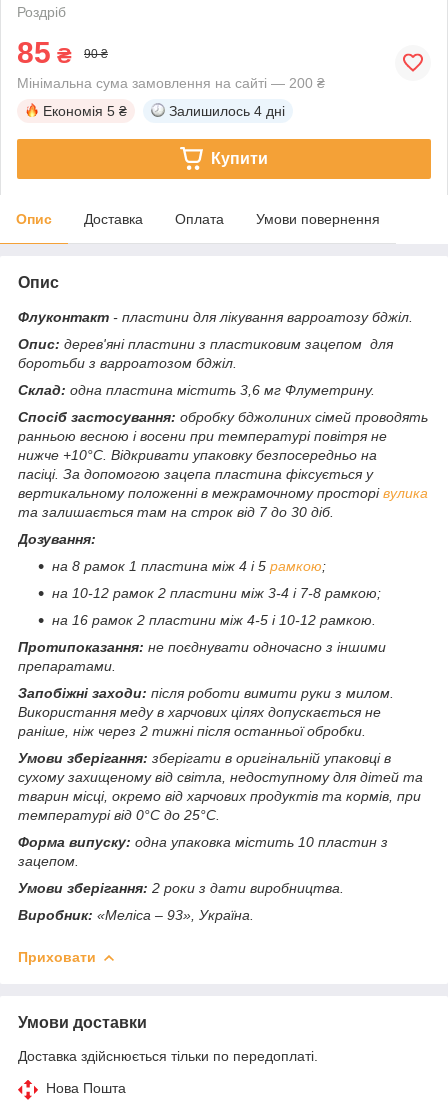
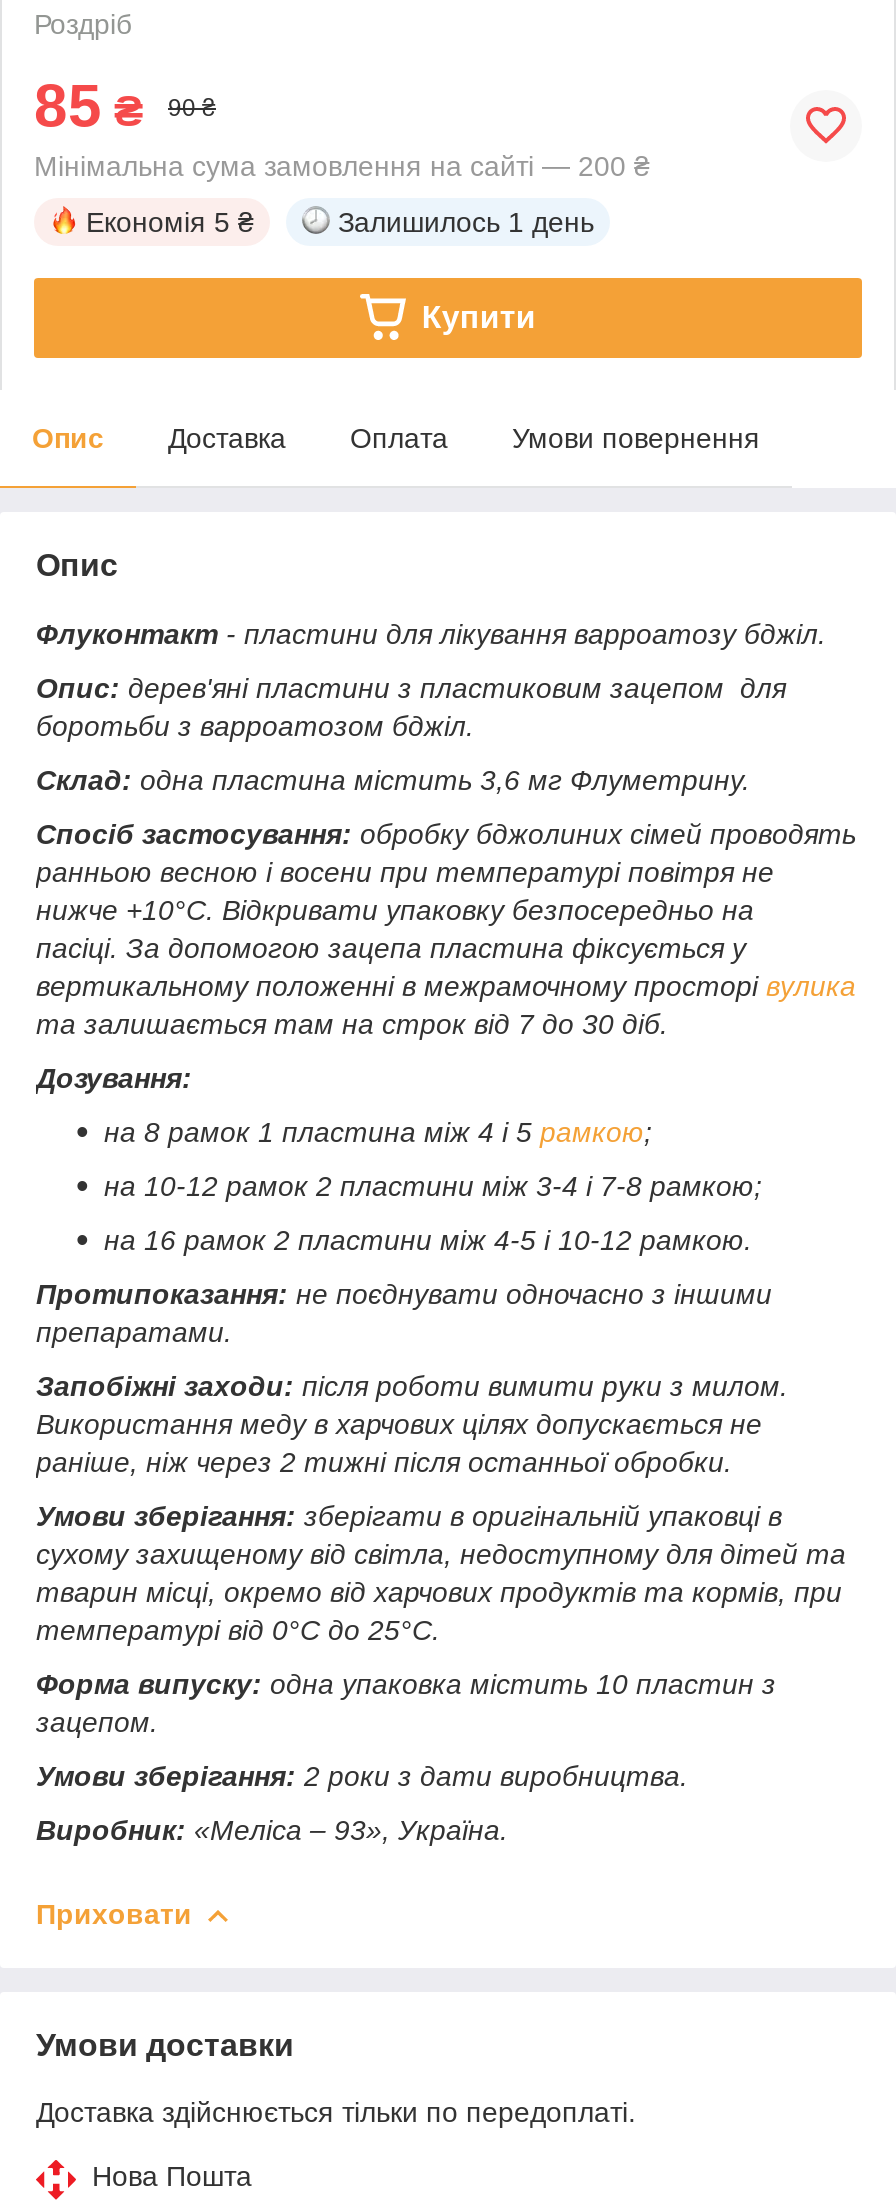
[169,103,285,119] Залишилось 4 дні -> [338,206,594,238] Залишилось 1 день

